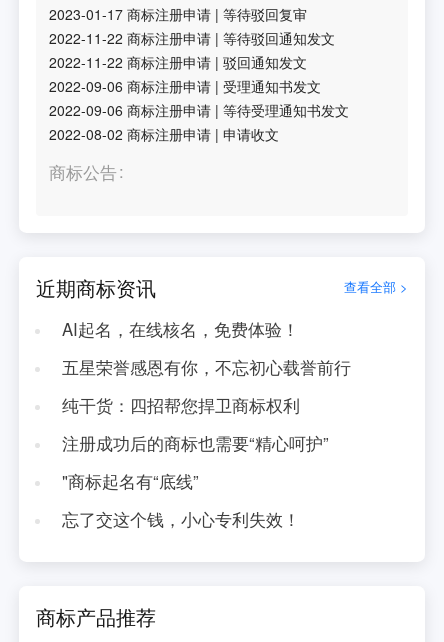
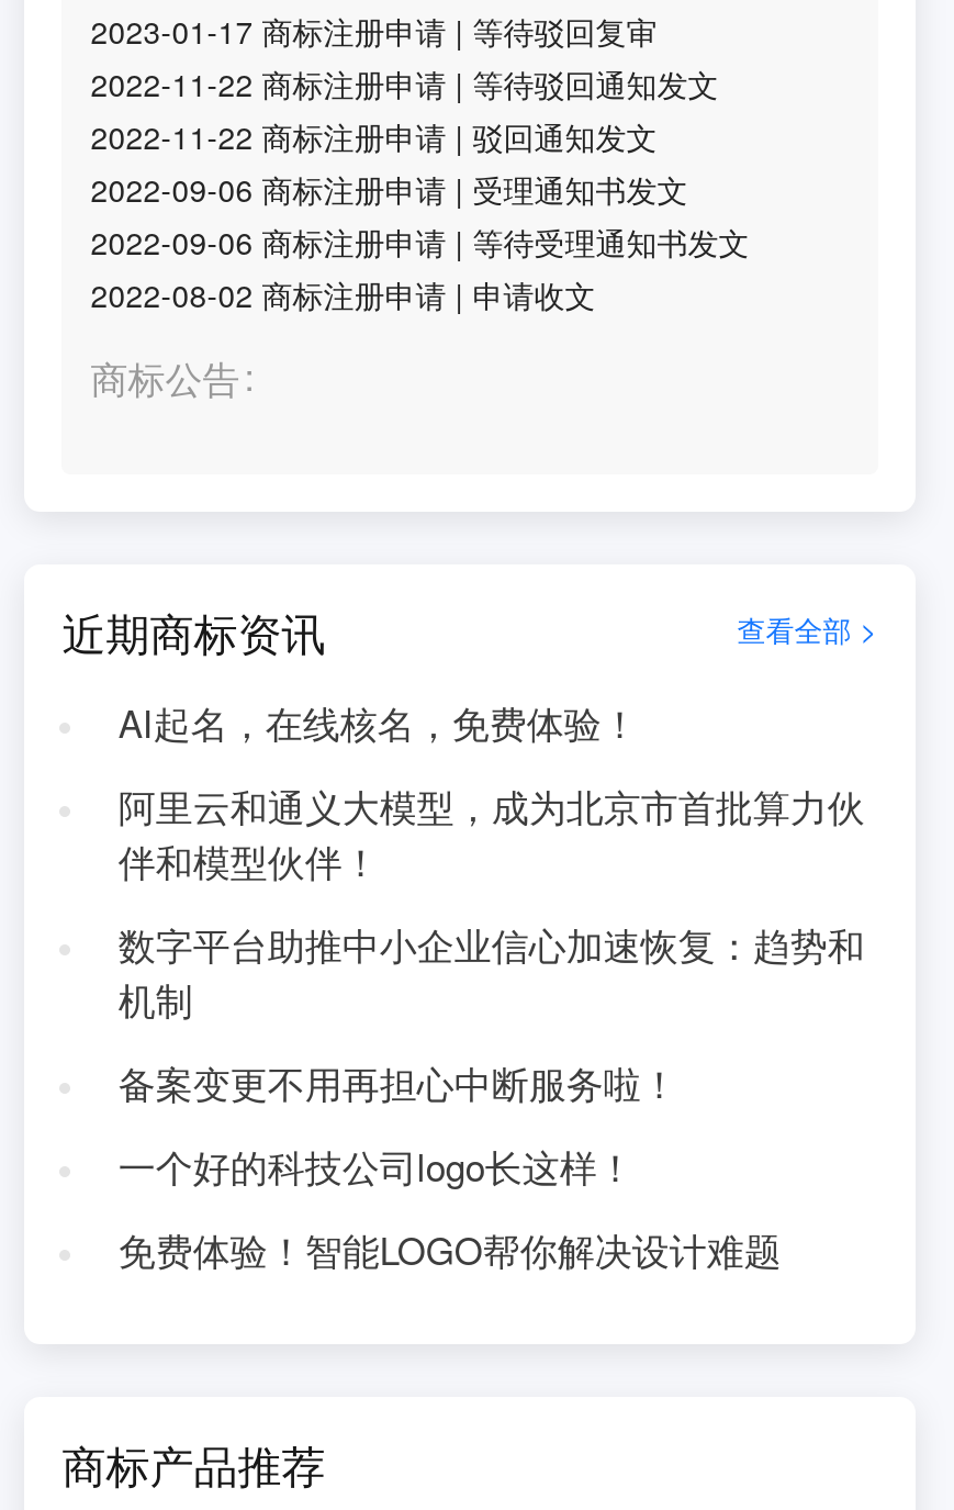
[62,355,351,379] 五星荣誉感恩有你，不忘初心载誉前行 -> [118,780,865,887] 阿里云和通义大模型，成为北京市首批算力伙 | 伴和模型伙伴！
[62,393,300,417] 纯干货：四招帮您捍卫商标权利 -> [118,918,865,1026] 数字平台助推中小企业信心加速恢复：趋势和 | 机制
[62,431,329,455] 注册成功后的商标也需要“精心呵护” -> [118,1056,678,1109] 备案变更不用再担心中断服务啦！
[62,469,199,493] "商标起名有“底线” -> [118,1140,634,1192] 一个好的科技公司logo长这样！
[62,507,300,531] 忘了交这个钱，小心专利失效！ -> [118,1223,781,1276] 免费体验！智能LOGO帮你解决设计难题

